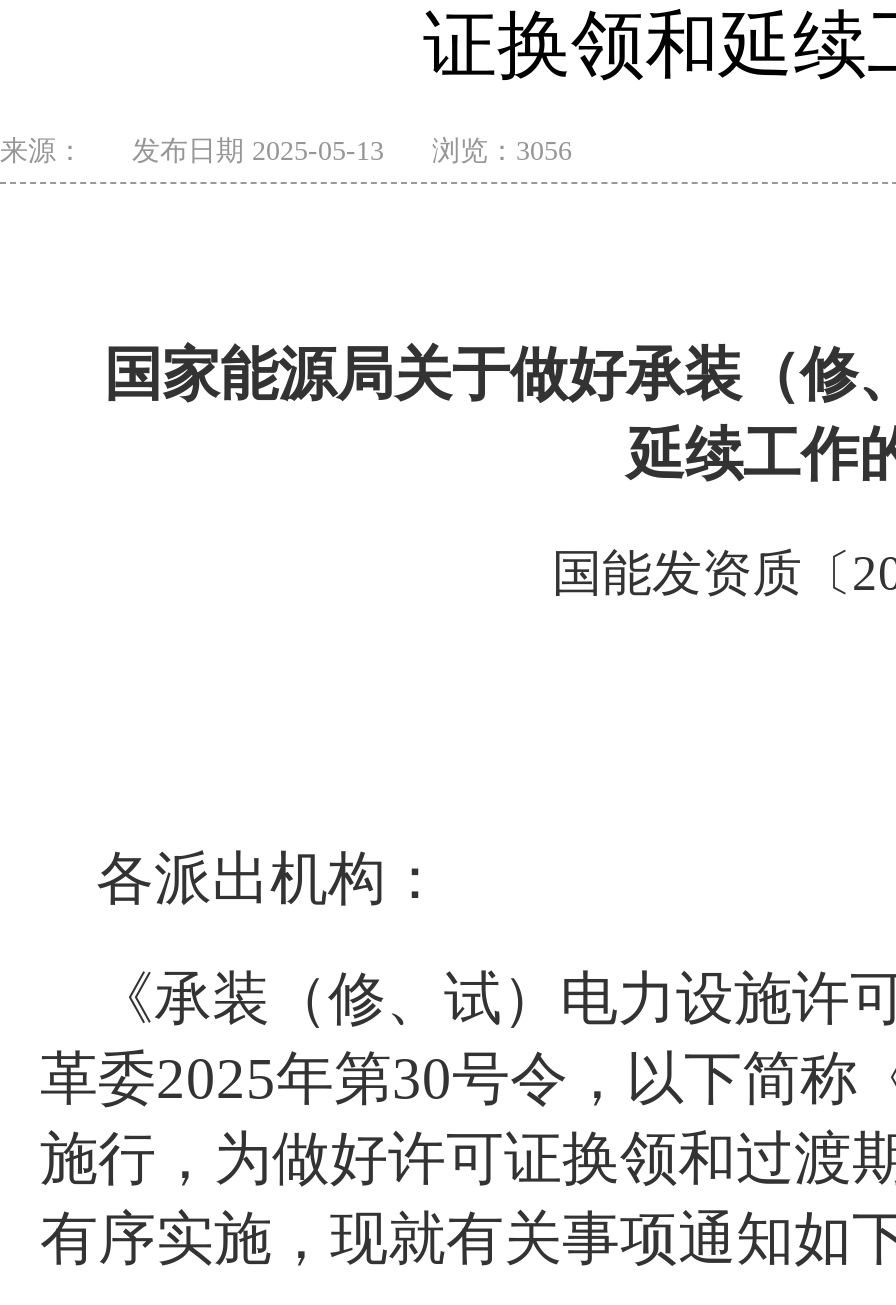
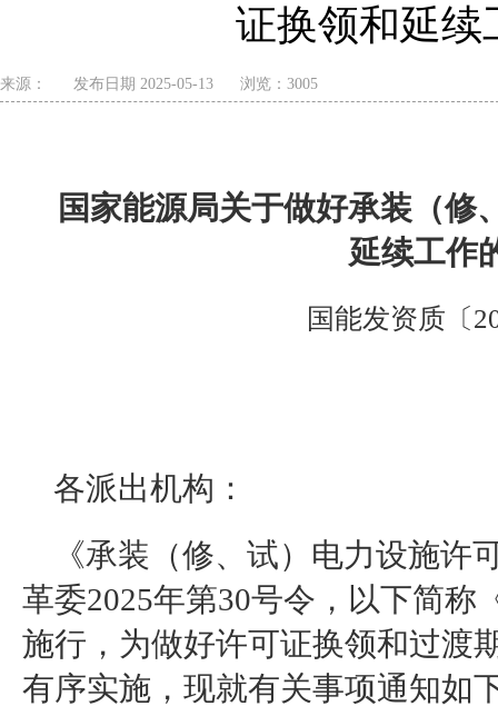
[0,136,572,166] 来源： 发布日期 2025-05-13 浏览：3056 -> [0,76,318,92] 来源： 发布日期 2025-05-13 浏览：3005

